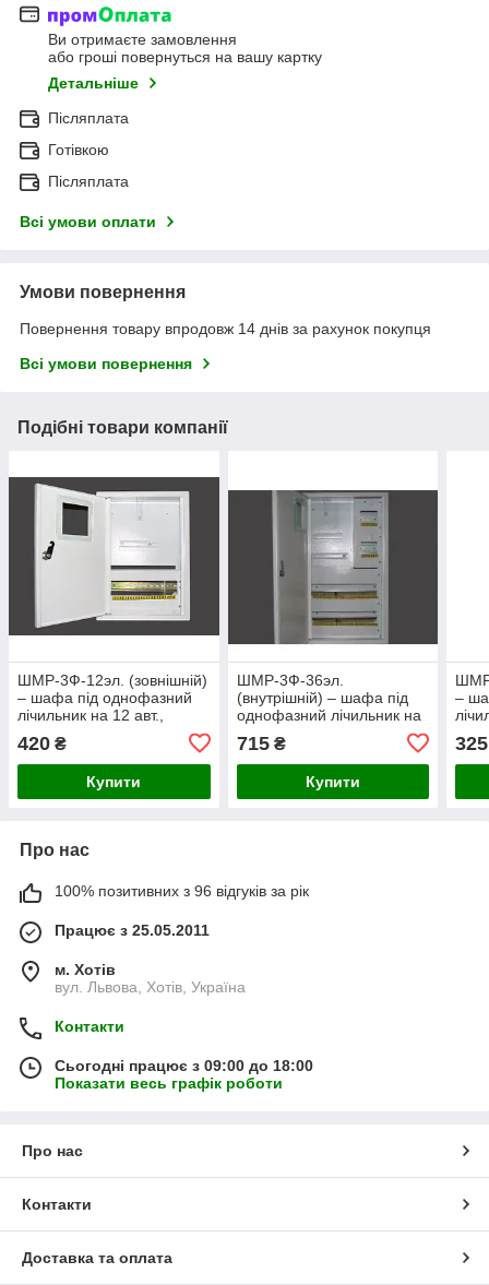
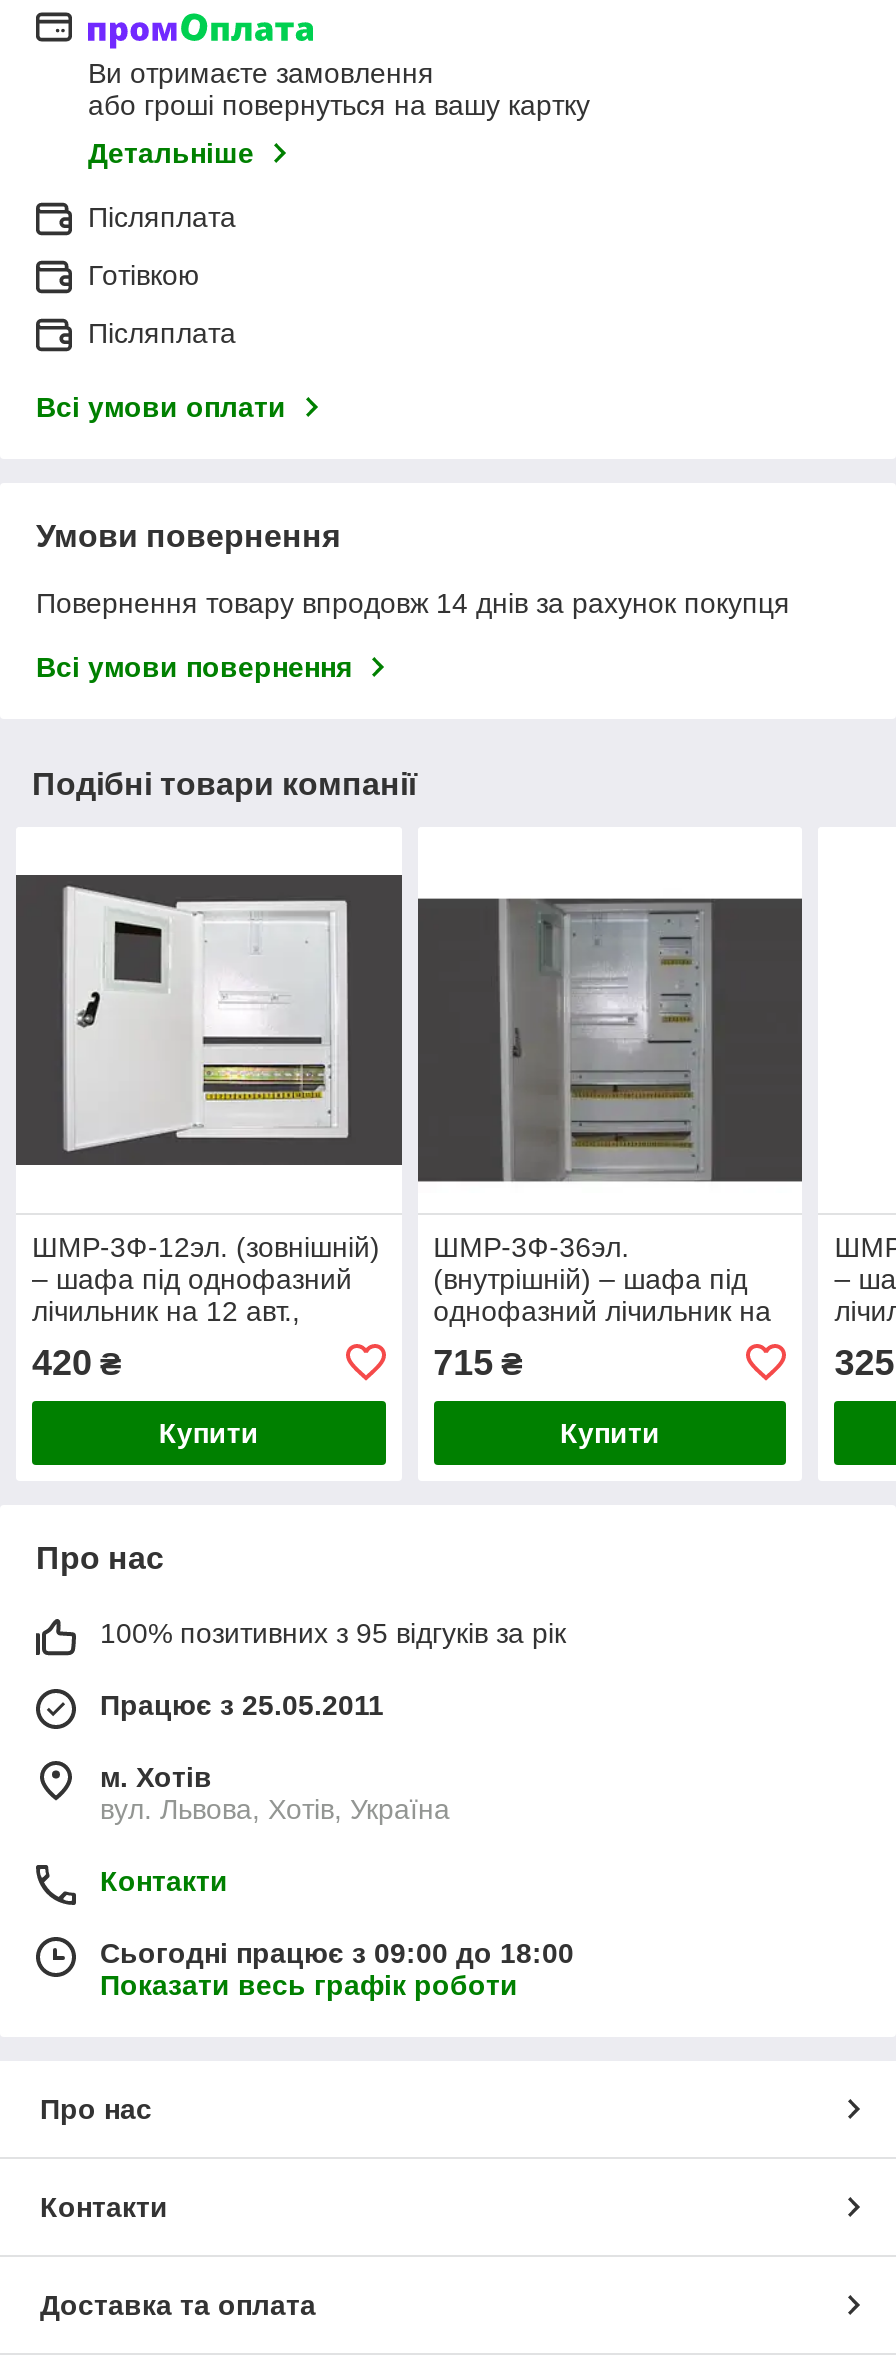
[55,882,309,899] 100% позитивних з 96 відгуків за рік -> [100,1617,566,1649] 100% позитивних з 95 відгуків за рік

